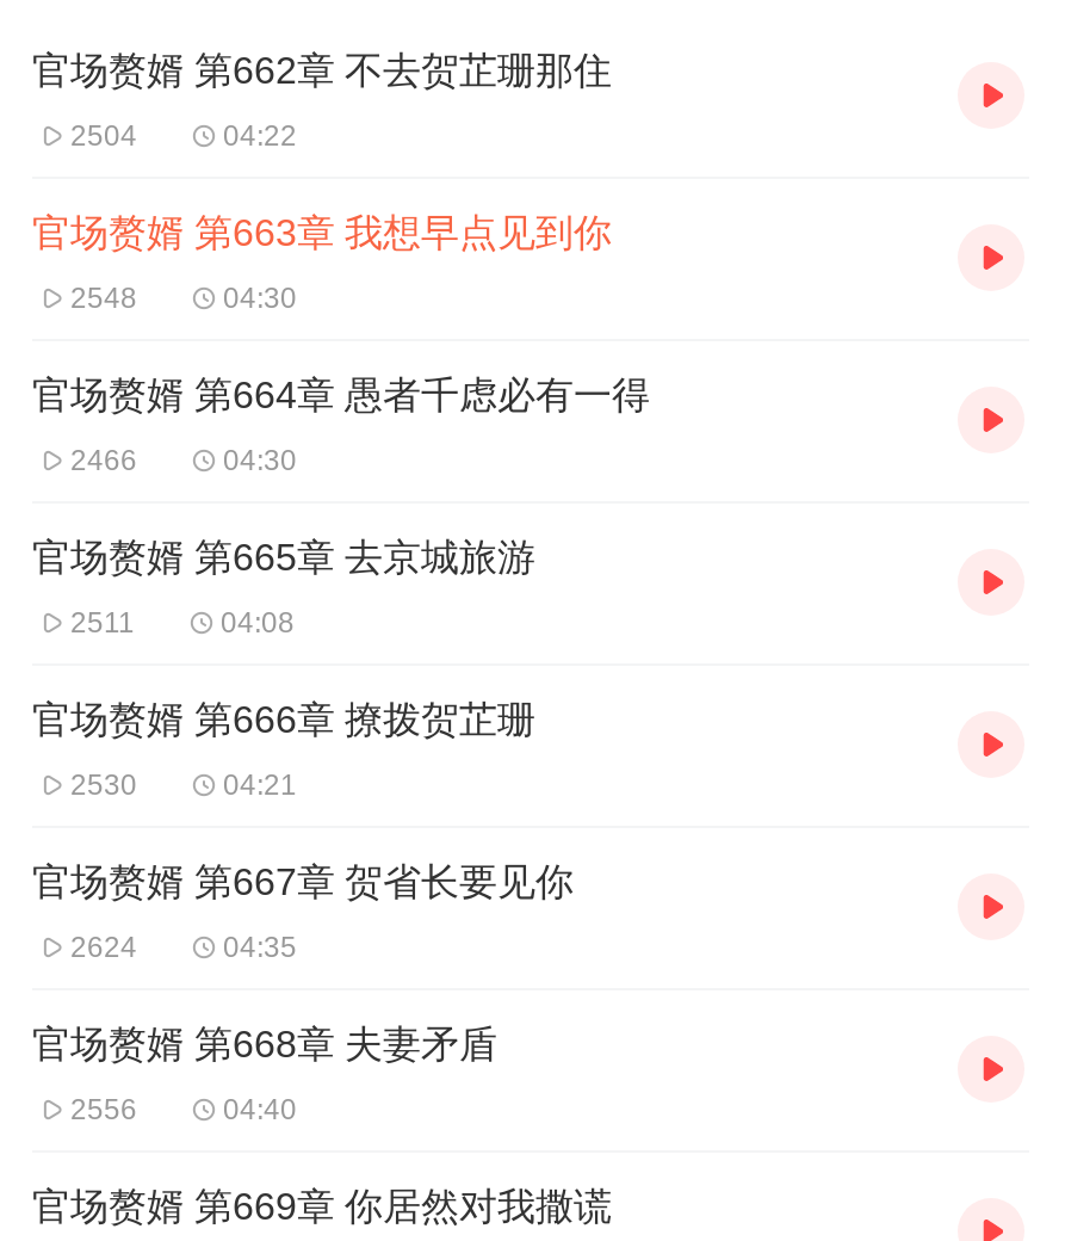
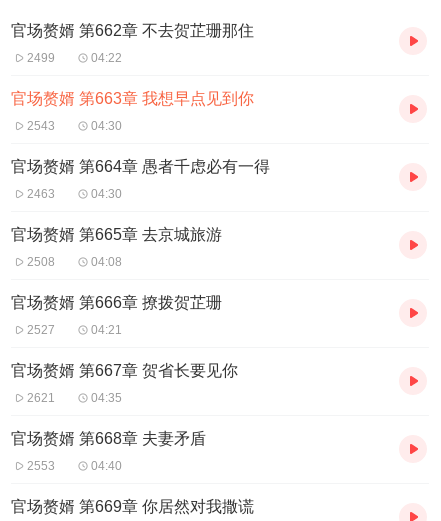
[70,119,137,152] 2504 -> [27,51,55,65] 2499
[70,281,137,315] 2548 -> [27,119,55,133] 2543
[70,443,137,477] 2466 -> [27,187,55,201] 2463
[70,606,135,639] 2511 -> [27,255,55,269] 2508
[70,768,137,801] 2530 -> [27,323,55,337] 2527
[70,930,137,964] 2624 -> [27,391,55,405] 2621
[70,1093,137,1126] 2556 -> [27,459,55,473] 2553

